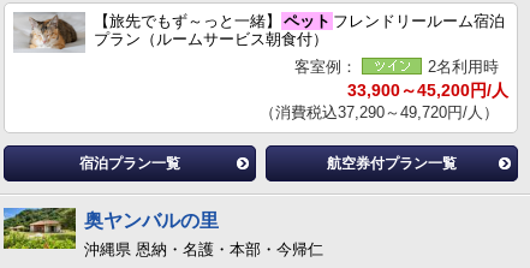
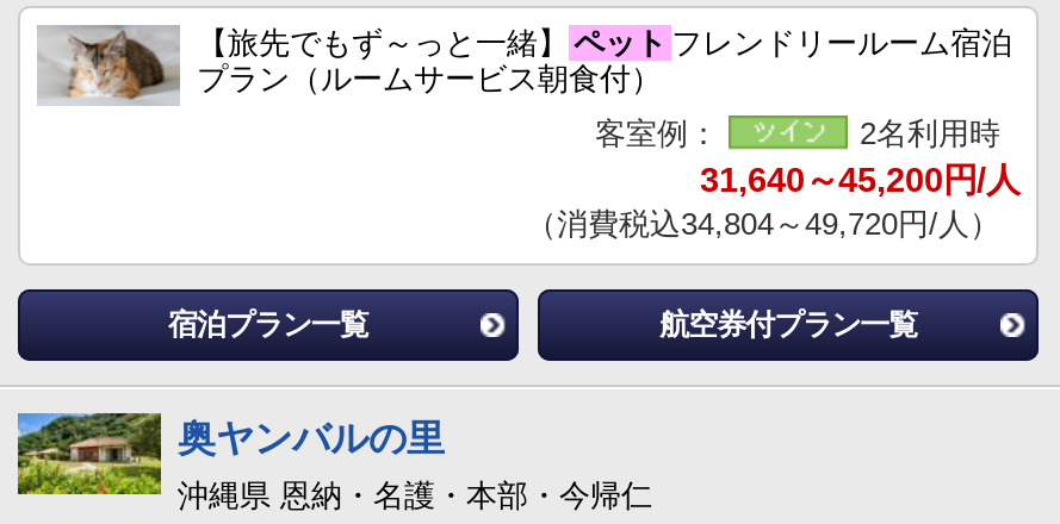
[347,81,508,100] 33,900～45,200円/人 -> [700,161,1019,199] 31,640～45,200円/人
[260,103,499,121] （消費税込37,290～49,720円/人） -> [526,206,1000,242] （消費税込34,804～49,720円/人）

